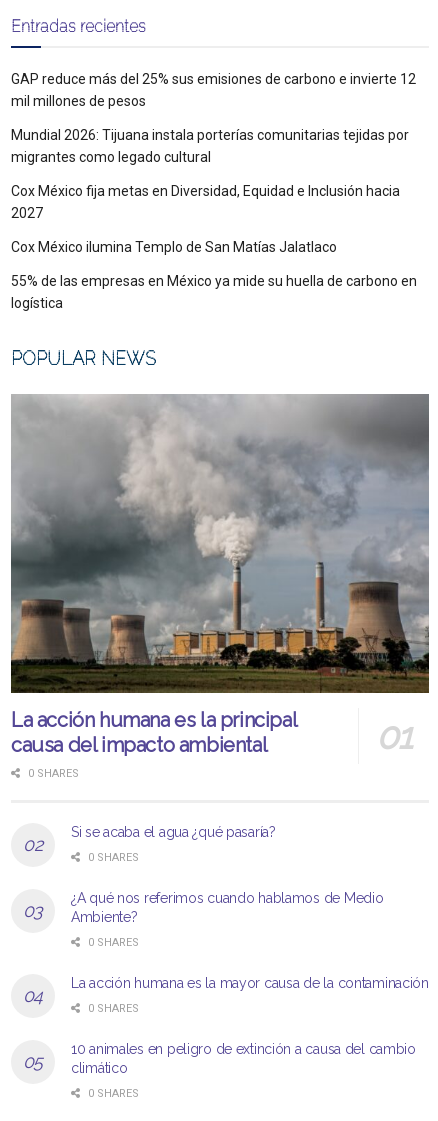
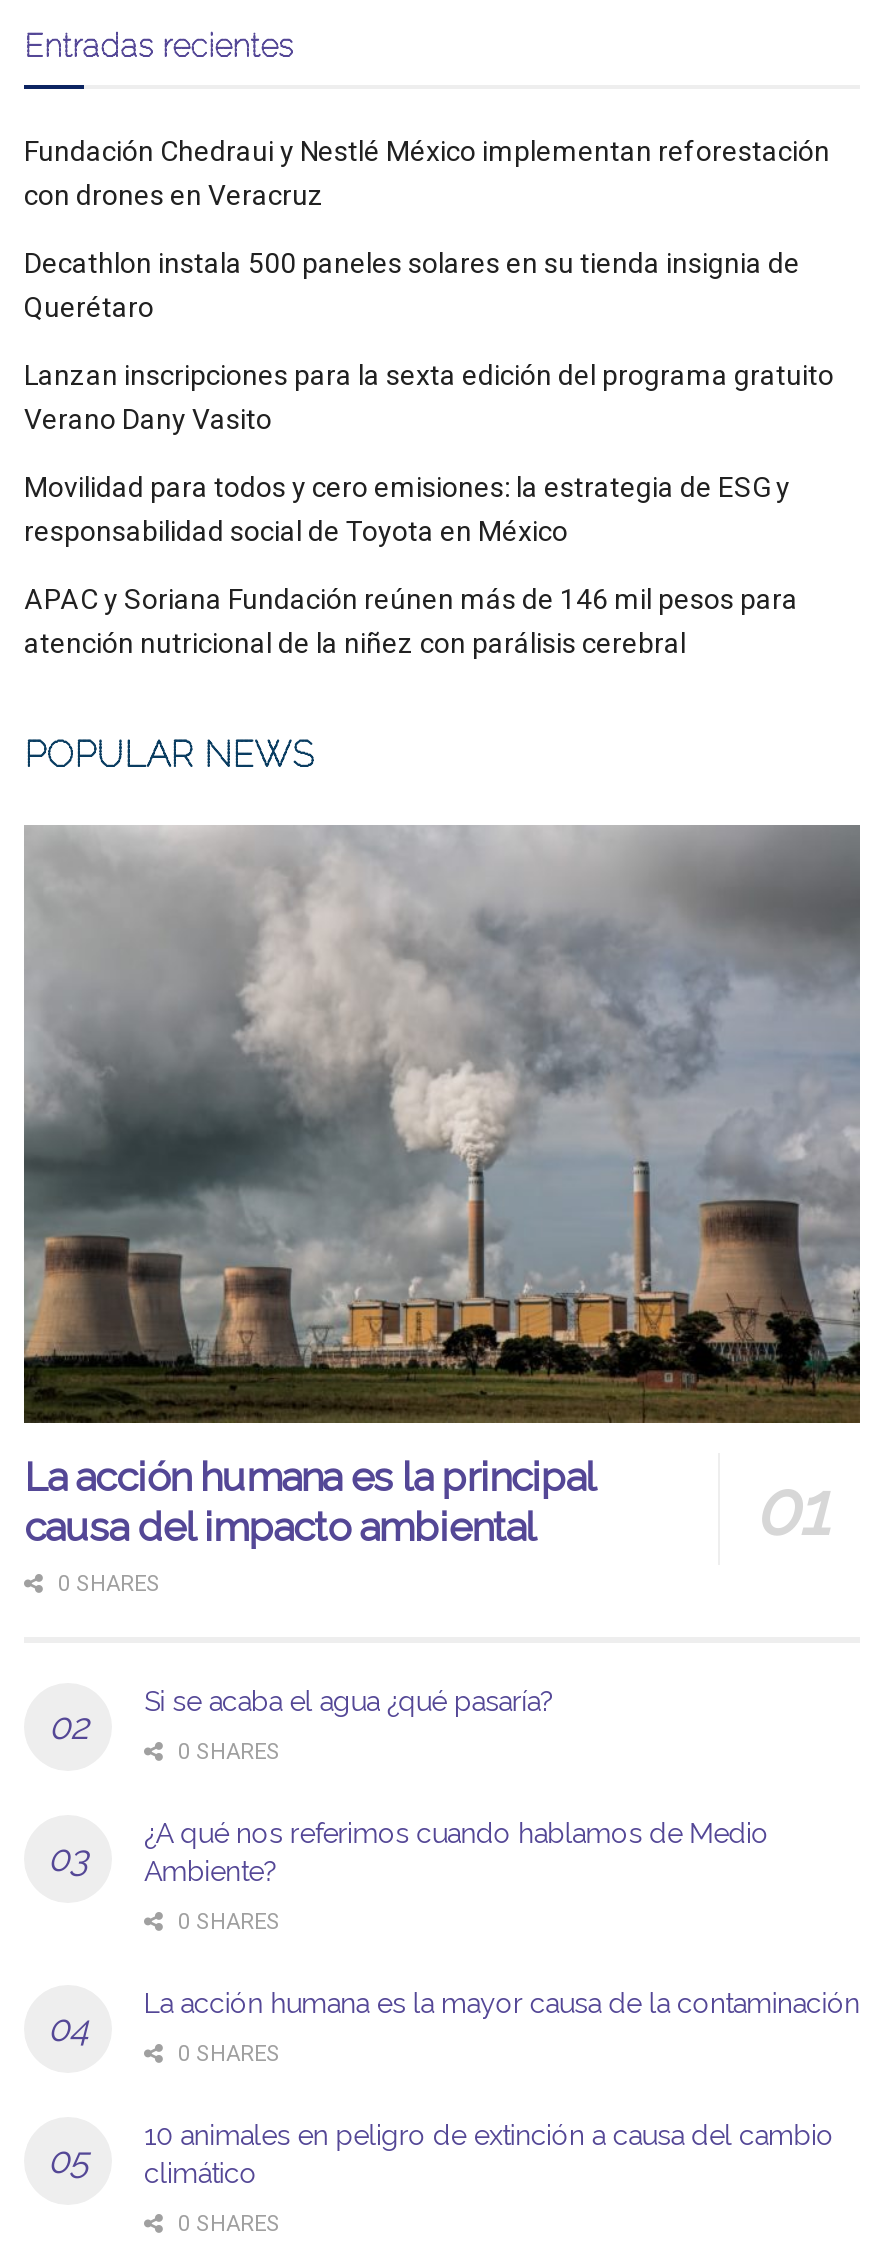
[11,71,416,109] GAP reduce más del 25% sus emisiones de carbono e invierte 12 | mil millones de pesos -> [24,135,830,211] Fundación Chedraui y Nestlé México implementan reforestación | con drones en Veracruz
[11,127,409,165] Mundial 2026: Tijuana instala porterías comunitarias tejidas por | migrantes como legado cultural -> [24,247,800,323] Decathlon instala 500 paneles solares en su tienda insignia de | Querétaro
[11,183,400,221] Cox México fija metas en Diversidad, Equidad e Inclusión hacia | 2027 -> [24,359,834,435] Lanzan inscripciones para la sexta edición del programa gratuito | Verano Dany Vasito
[11,239,337,255] Cox México ilumina Templo de San Matías Jalatlaco -> [24,471,790,547] Movilidad para todos y cero emisiones: la estrategia de ESG y | responsabilidad social de Toyota en México
[11,273,417,311] 55% de las empresas en México ya mide su huella de carbono en | logística -> [24,583,798,659] APAC y Soriana Fundación reúnen más de 146 mil pesos para | atención nutricional de la niñez con parálisis cerebral

